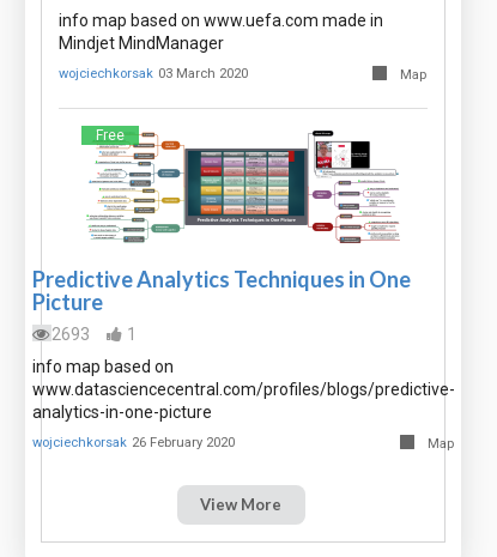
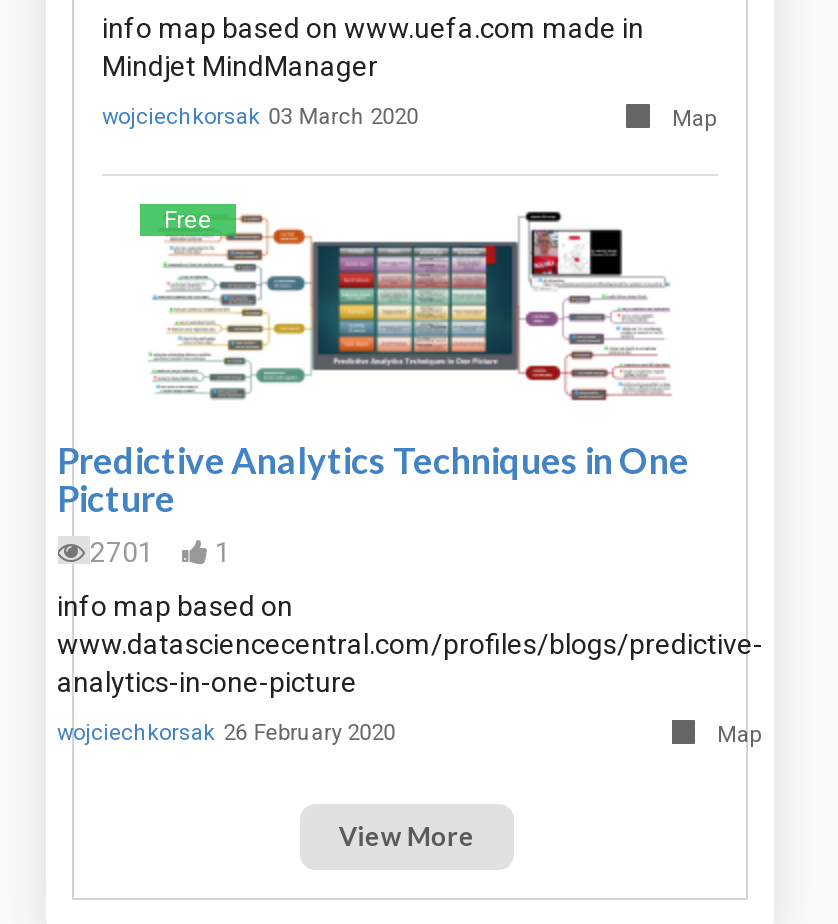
[51,324,136,343] 2693 1 -> [90,535,231,567] 2701 1

